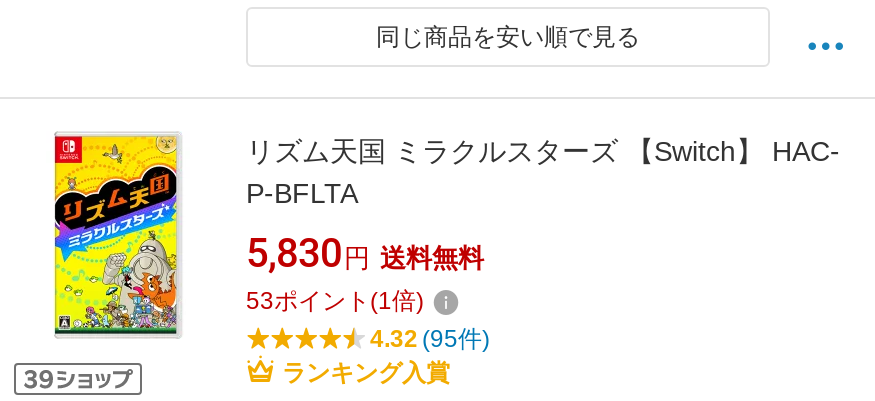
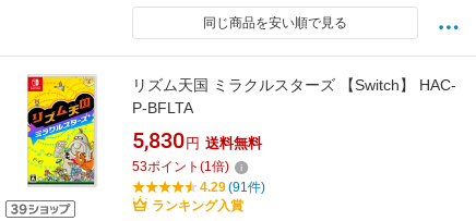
[370,325,490,353] 4.32 (95件) -> [200,180,265,195] 4.29 (91件)

